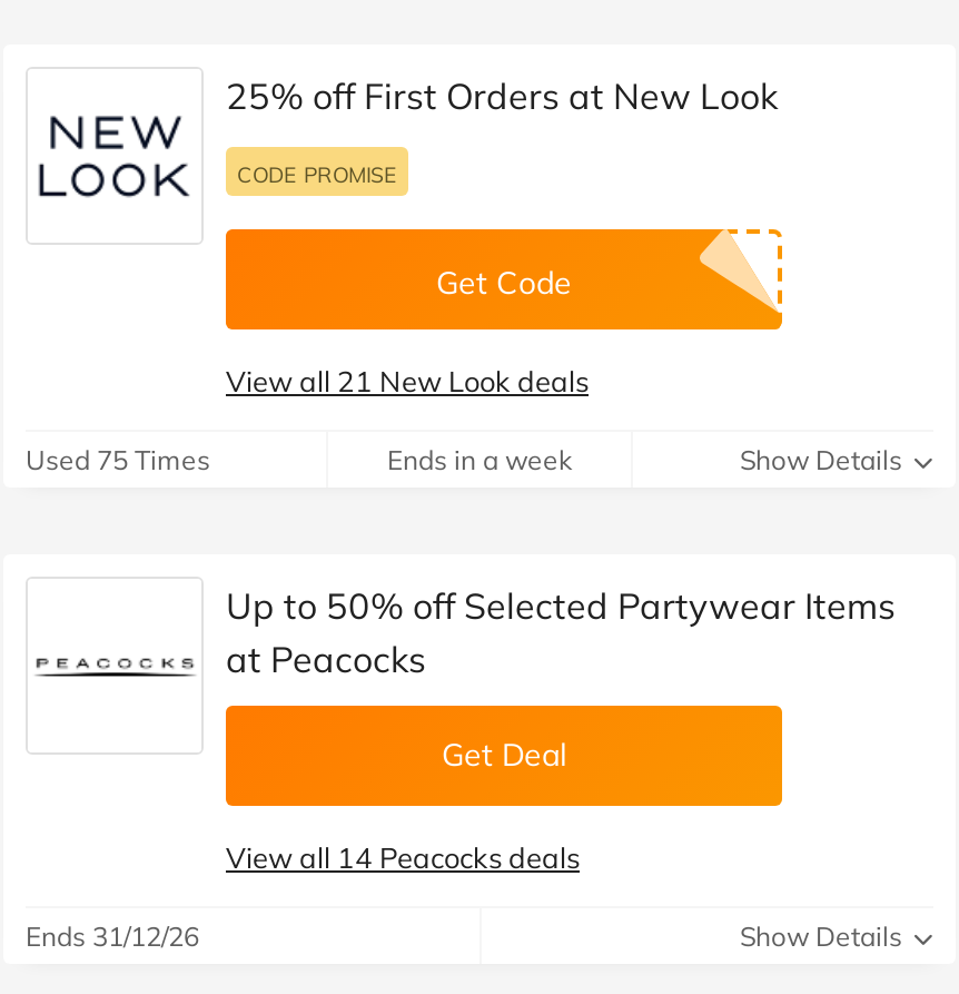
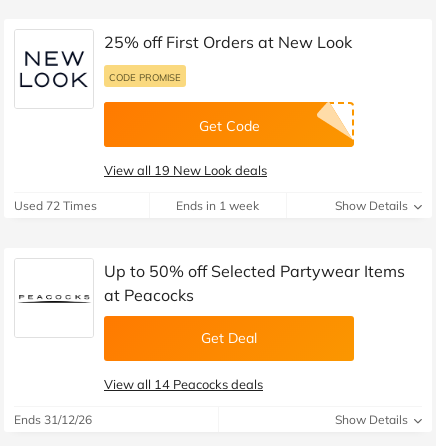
[226,363,589,398] View all 21 New Look deals -> [104,162,267,178] View all 19 New Look deals
[26,443,210,476] Used 75 Times -> [14,198,97,213] Used 72 Times
[387,443,572,476] Ends in a week -> [176,198,259,213] Ends in 1 week

